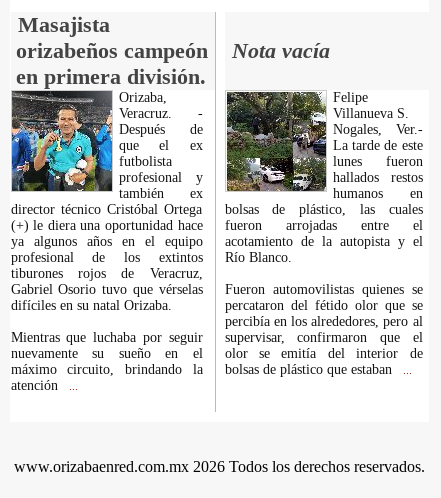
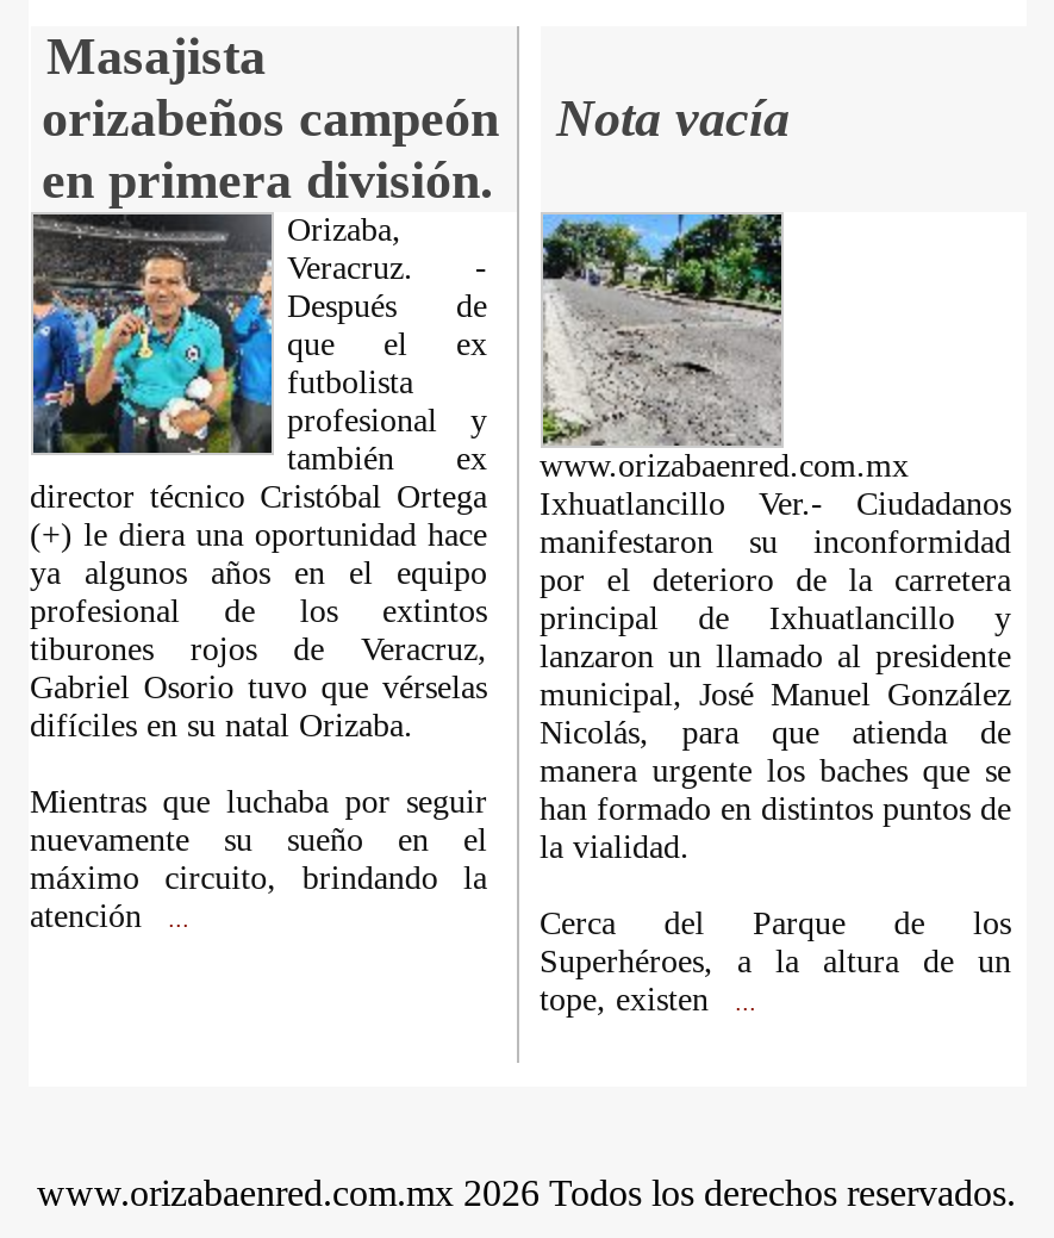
[224,90,422,265] [image] | Felipe | Villanueva S. | Nogales, Ver.- | La tarde de este | lunes fueron | hallados restos | humanos en | bolsas de plástico, las cuales | fueron arrojadas entre el | acotamiento de la autopista y el | Río Blanco. -> [540,212,1011,865] [image] | www.orizabaenred.com.mx | Ixhuatlancillo Ver.- Ciudadanos | manifestaron su inconformidad | por el deterioro de la carretera | principal de Ixhuatlancillo y | lanzaron un llamado al presidente | municipal, José Manuel González | Nicolás, para que atienda de | manera urgente los baches que se | han formado en distintos puntos de | la vialidad.
[224,282,422,377] Fueron automovilistas quienes se | percataron del fétido olor que se | percibía en los alrededores, pero al | supervisar, confirmaron que el | olor se emitía del interior de | bolsas de plástico que estaban ... -> [540,906,1011,1018] Cerca del Parque de los | Superhéroes, a la altura de un | tope, existen ...

